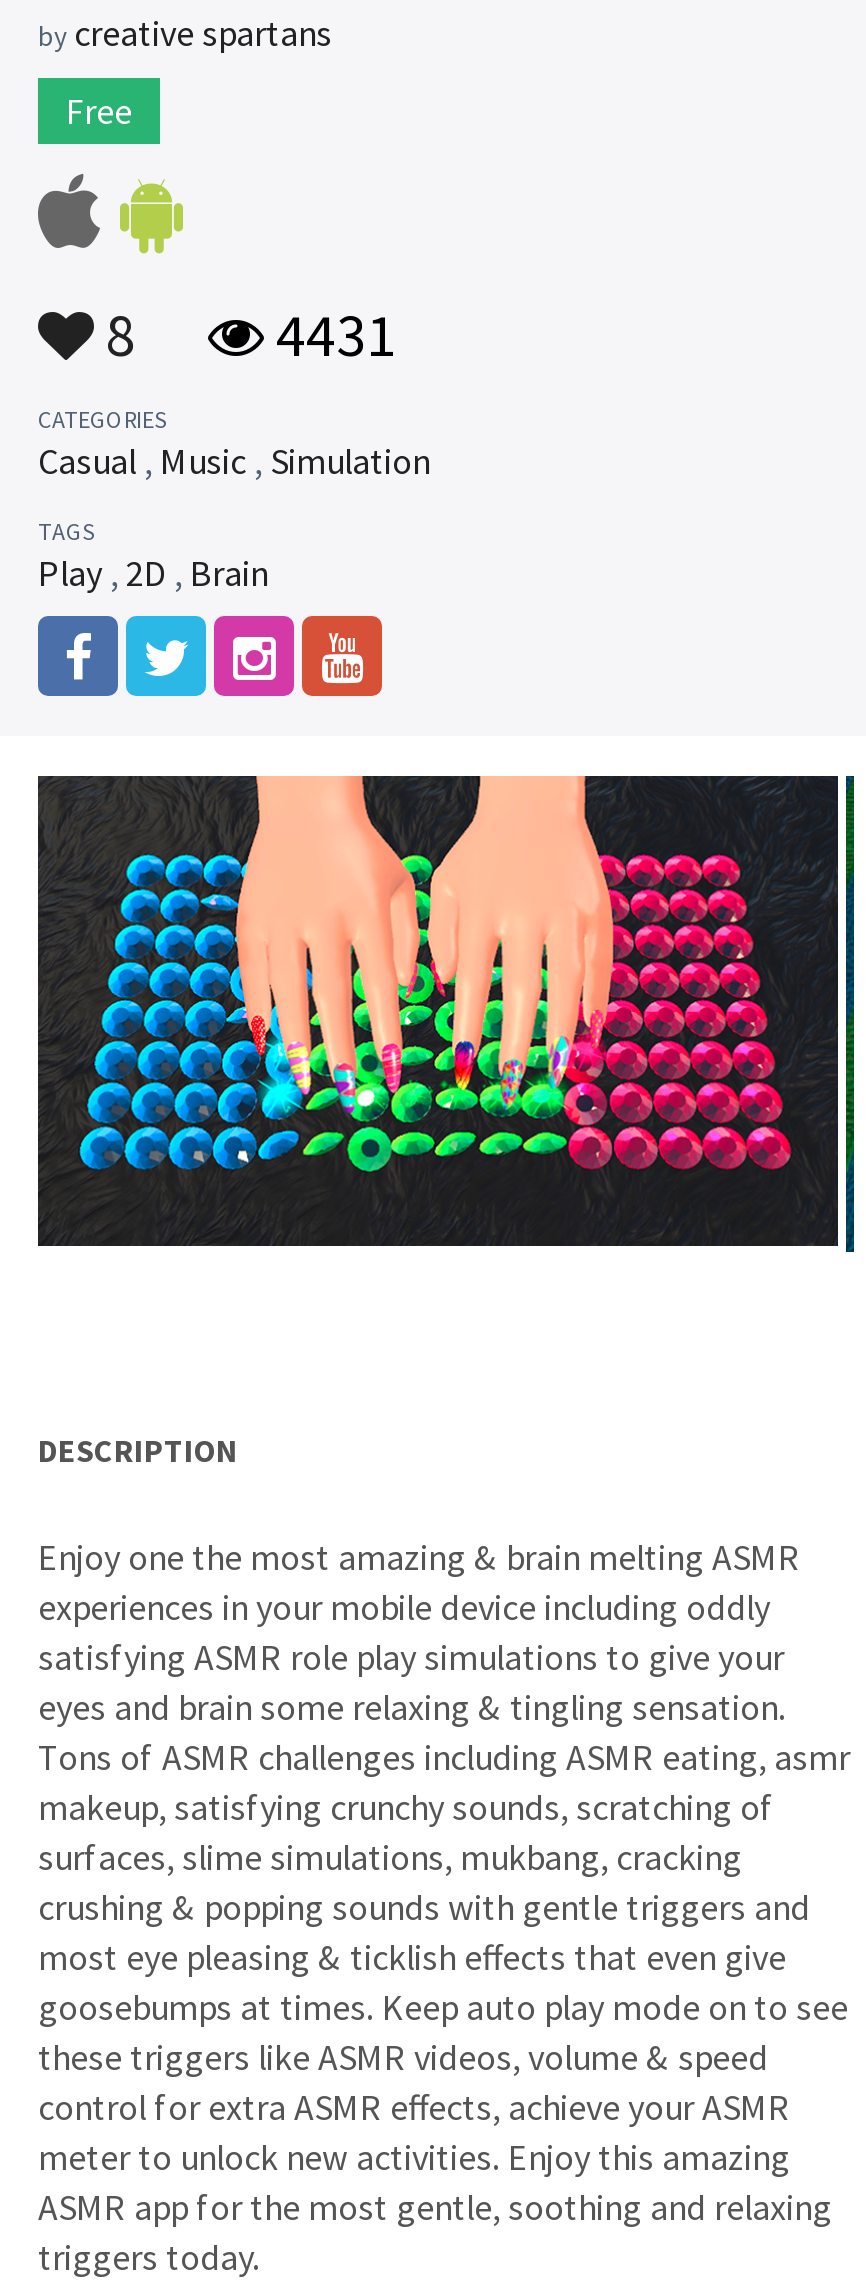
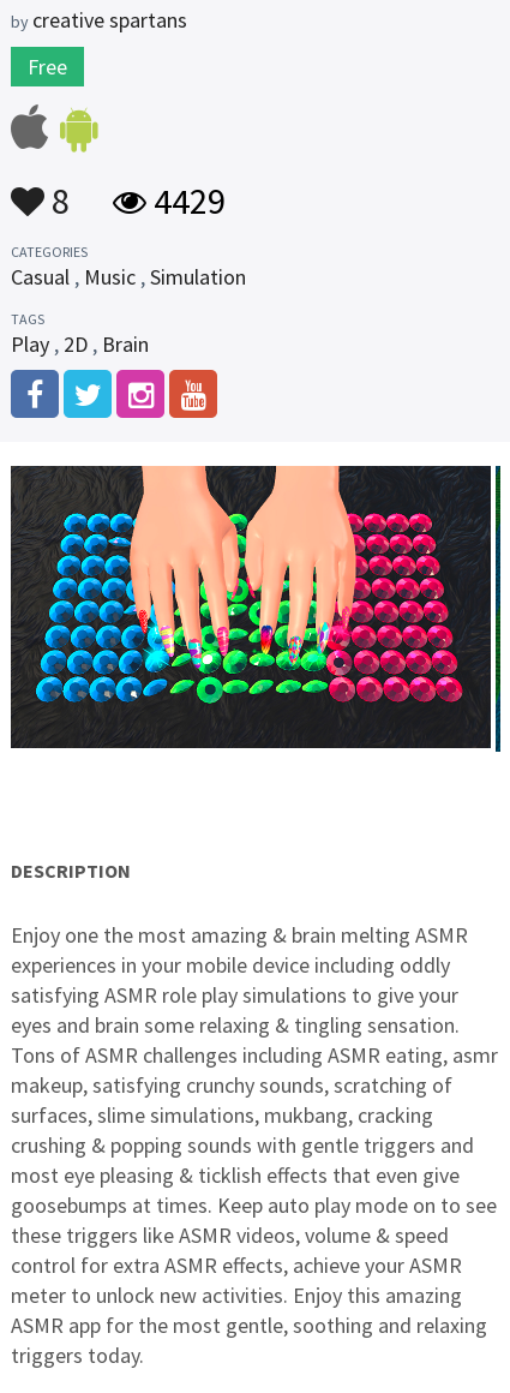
[94,296,396,372] 8 4431 -> [44,177,226,223] 8 4429

